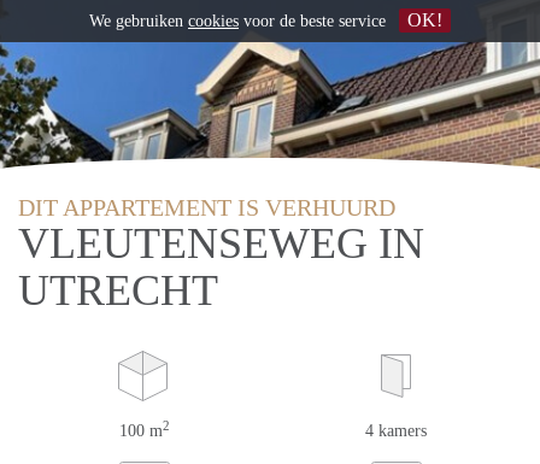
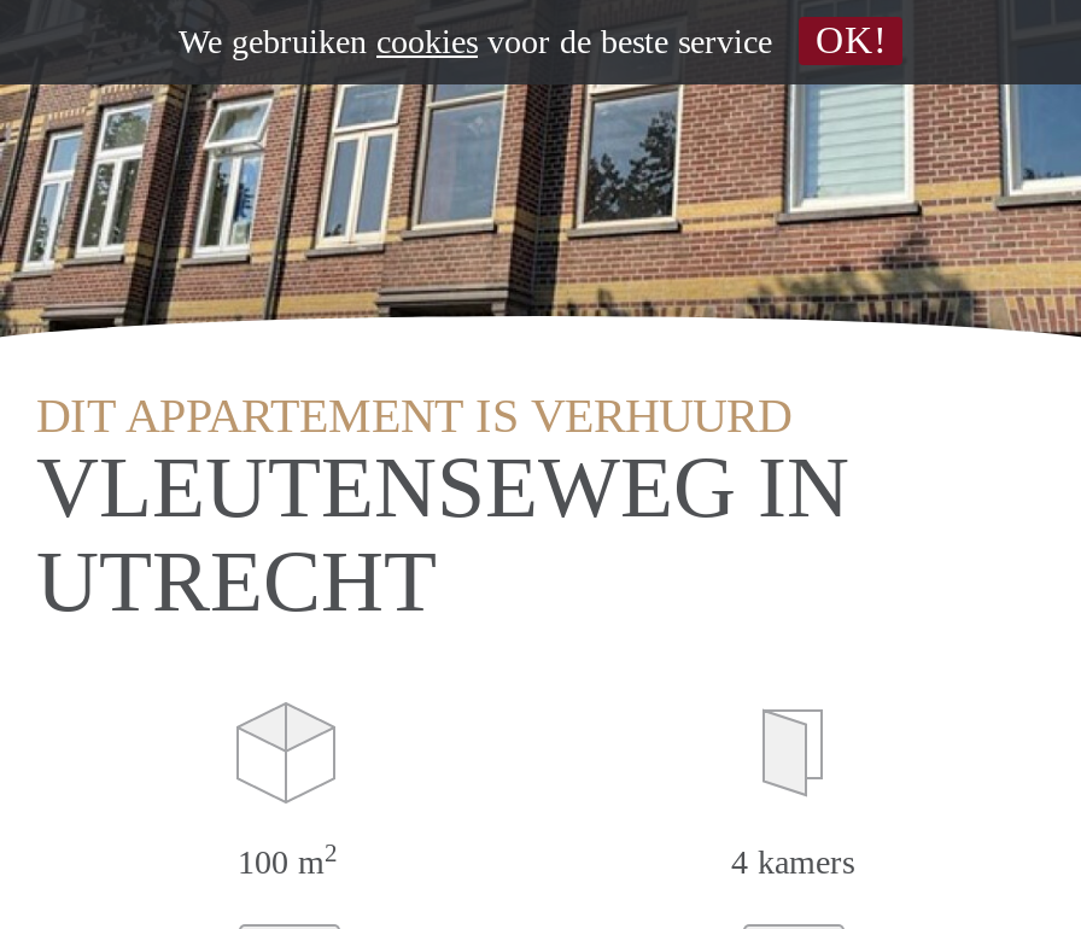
[4,41,536,169] [image] -> [7,82,1074,338] [image]

